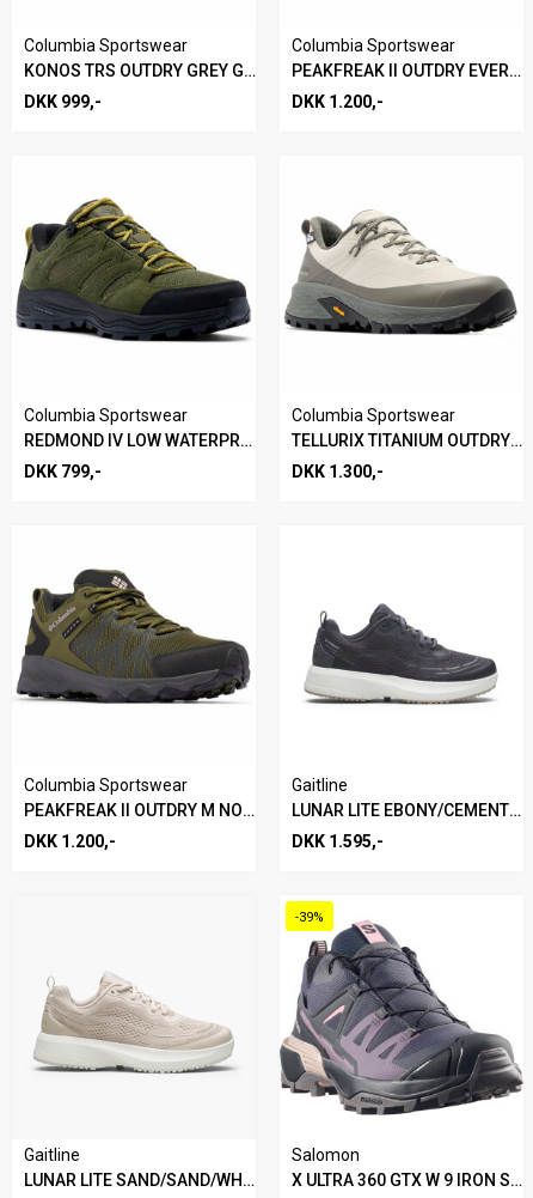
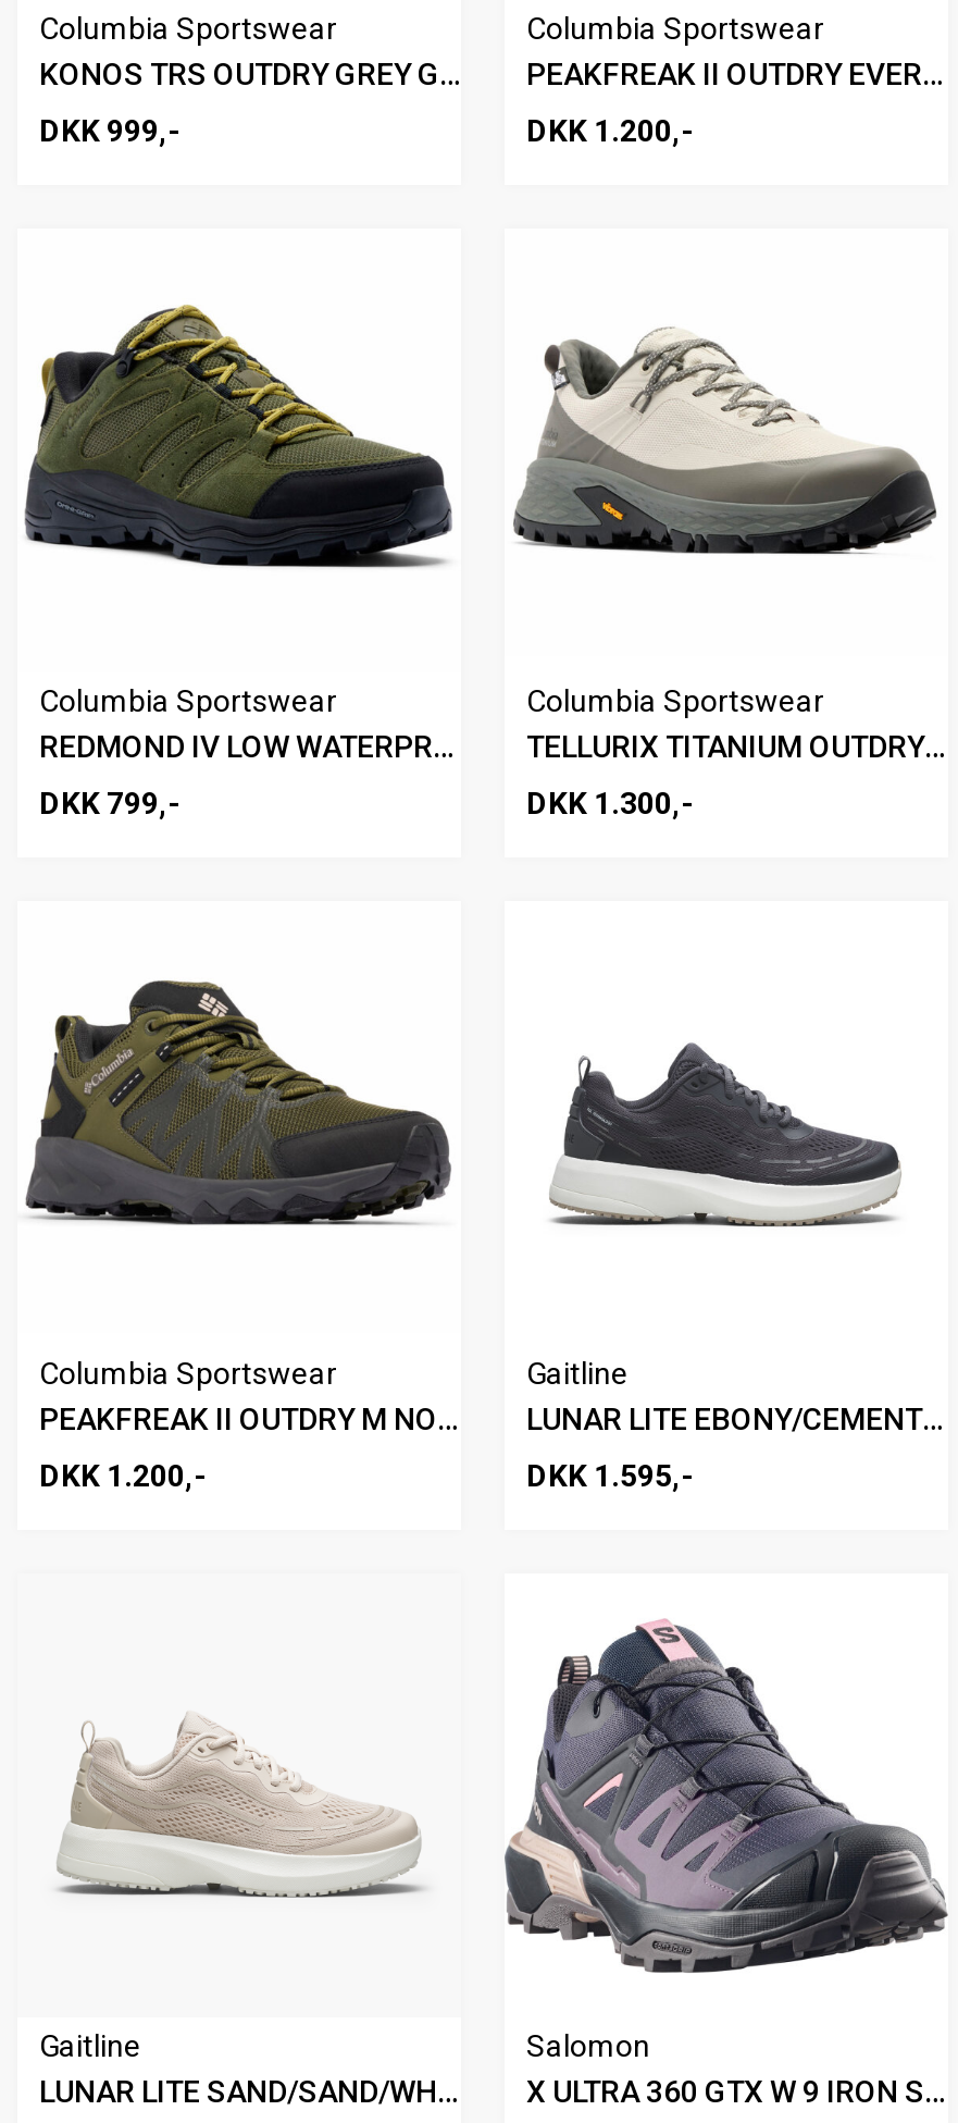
[295,908,324,924] -39% -> none

